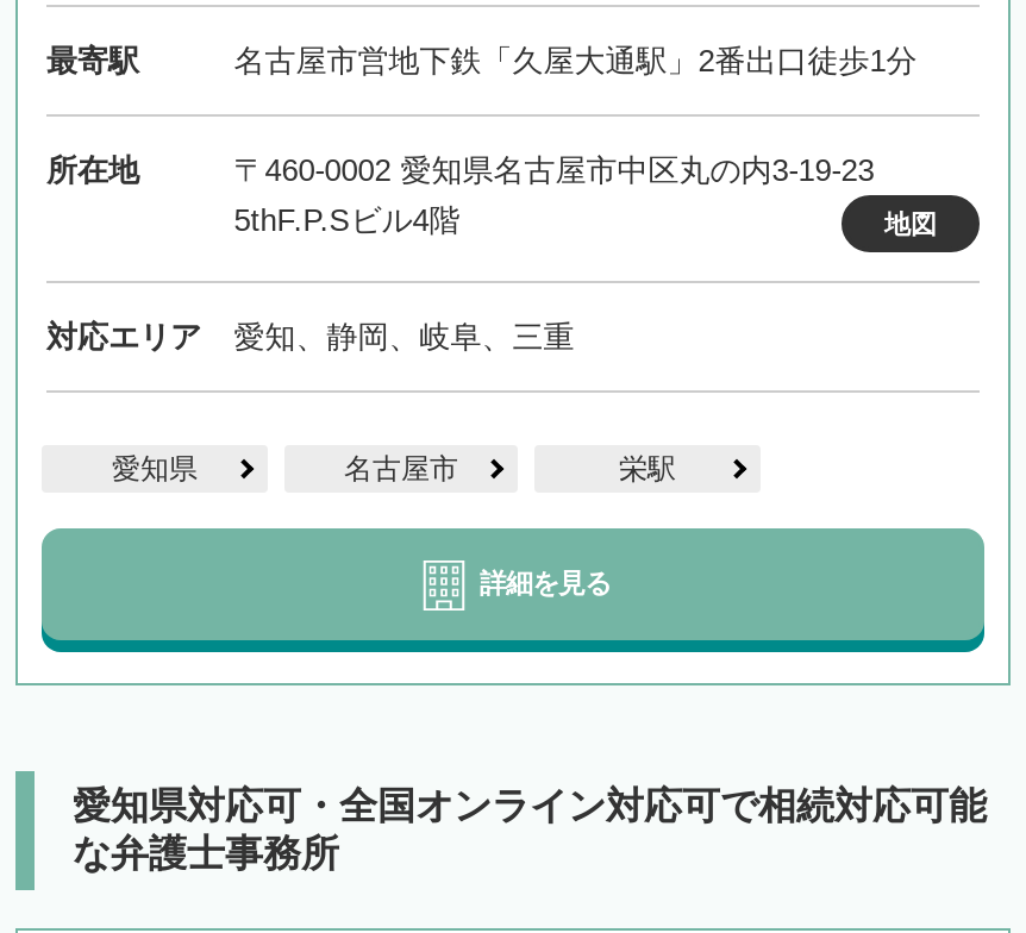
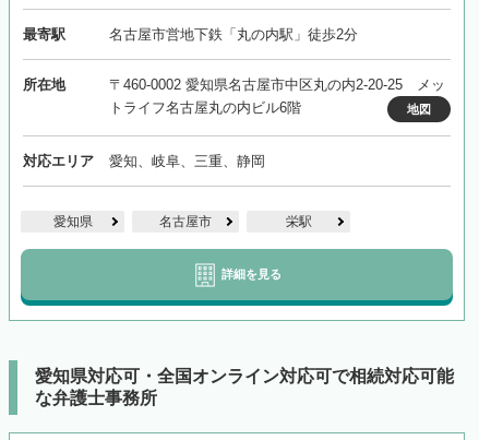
[234,44,917,79] 名古屋市営地下鉄「久屋大通駅」2番出口徒歩1分 -> [109,27,358,43] 名古屋市営地下鉄「丸の内駅」徒歩2分
[234,153,874,239] 〒460-0002 愛知県名古屋市中区丸の内3-19-23 | 5thF.P.Sビル4階 -> [109,77,445,116] 〒460-0002 愛知県名古屋市中区丸の内2-20-25 メッ | トライフ名古屋丸の内ビル6階
[234,320,574,356] 愛知、静岡、岐阜、三重 -> [109,153,265,170] 愛知、岐阜、三重、静岡

